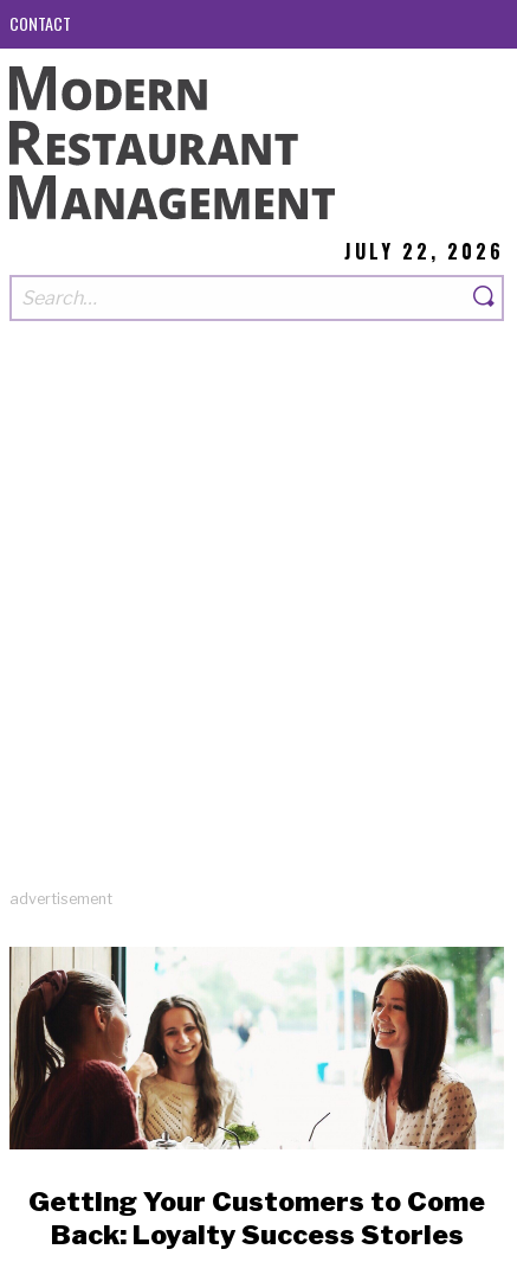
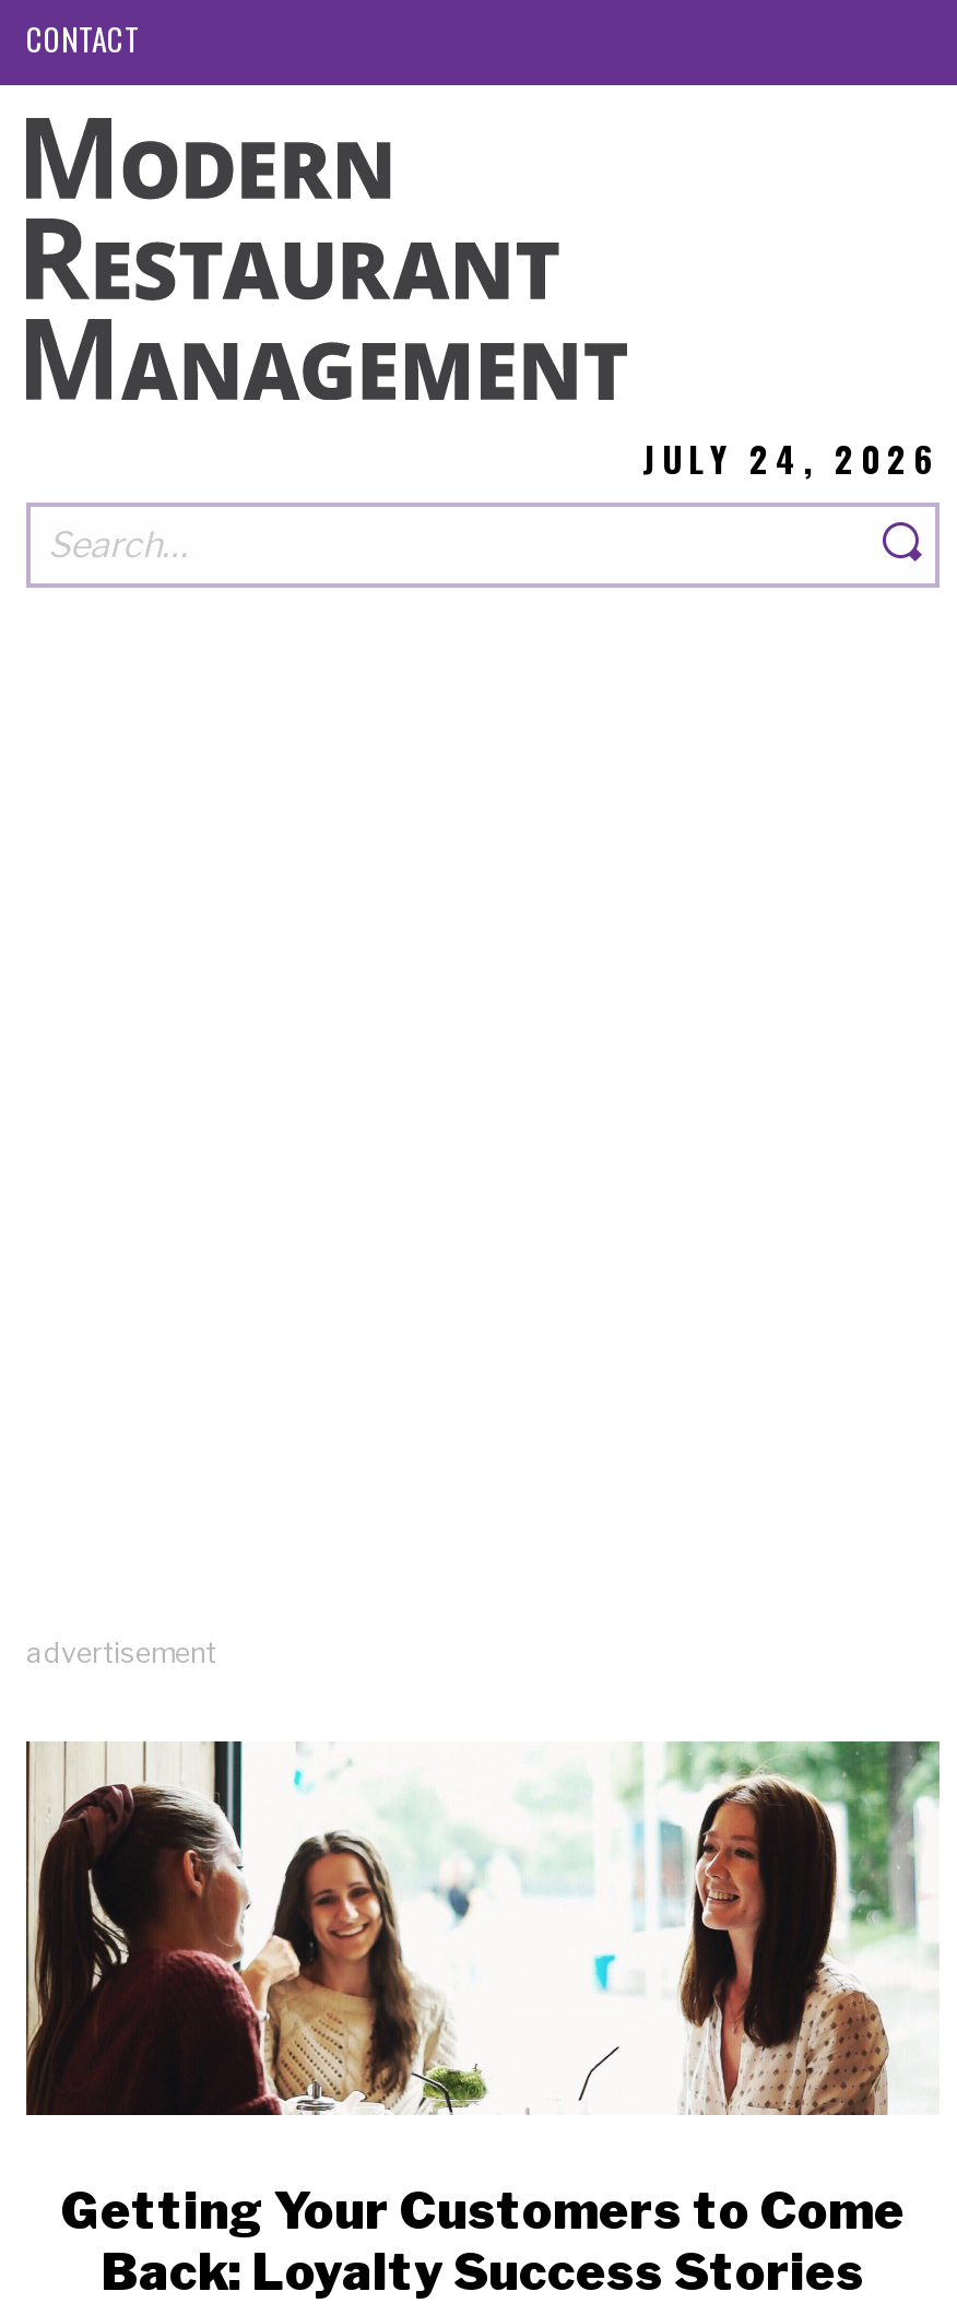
[344,237,504,265] JULY 22, 2026 -> [642,432,940,485] JULY 24, 2026

